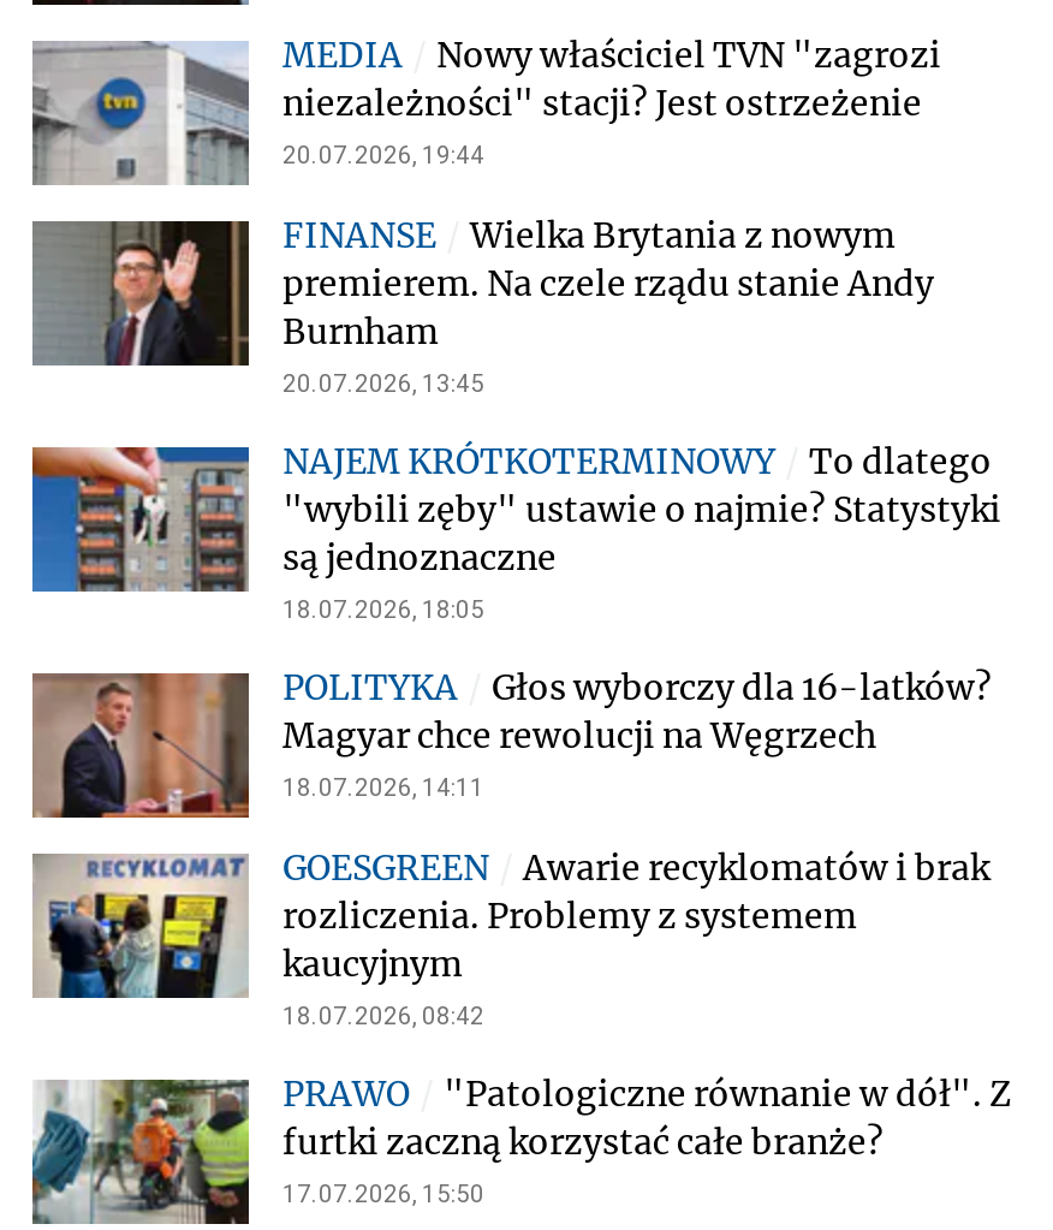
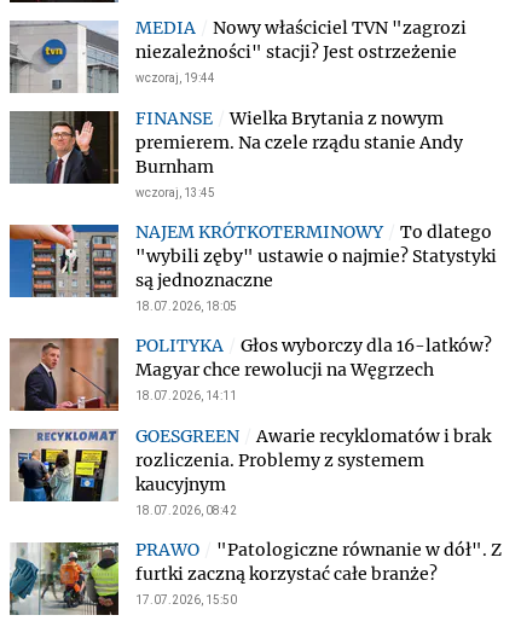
[282,142,484,168] 20.07.2026, 19:44 -> [135,71,215,85] wczoraj, 19:44
[282,370,484,397] 20.07.2026, 13:45 -> [135,186,215,199] wczoraj, 13:45

